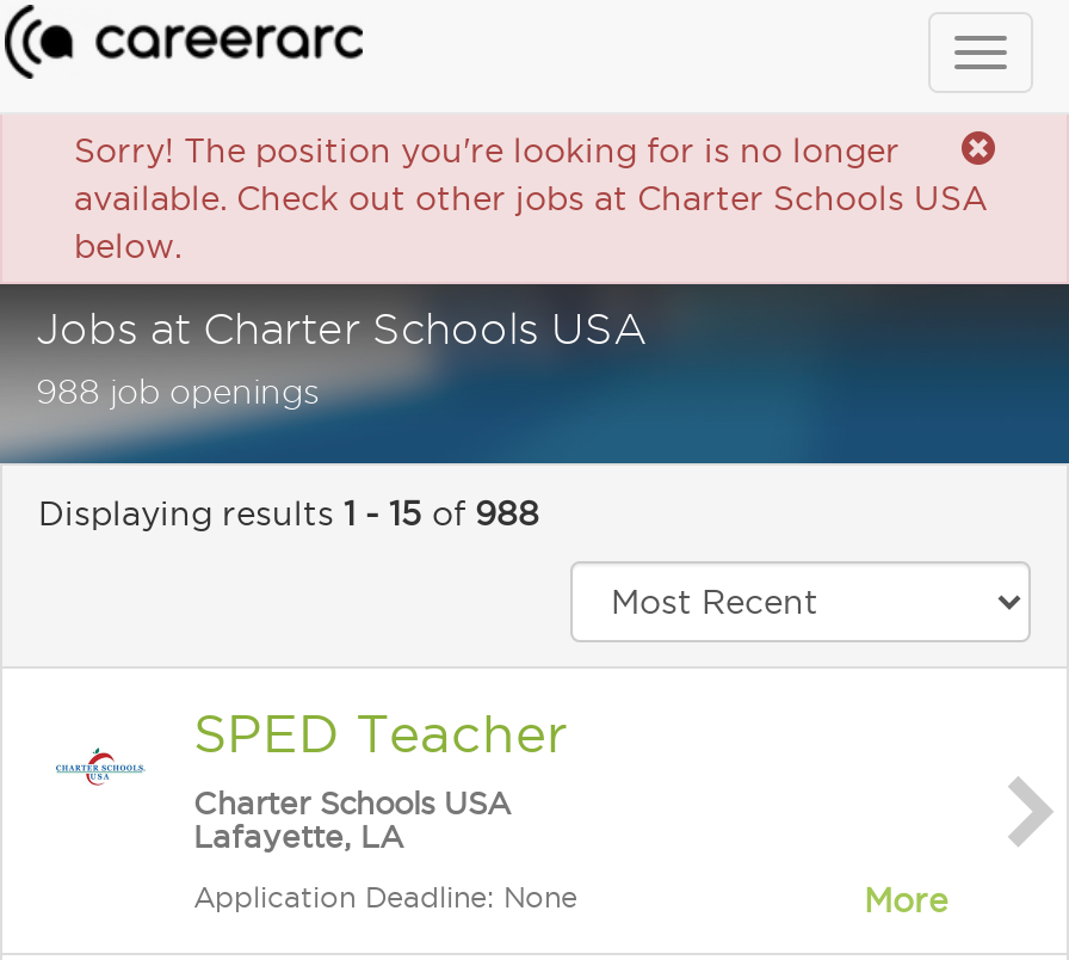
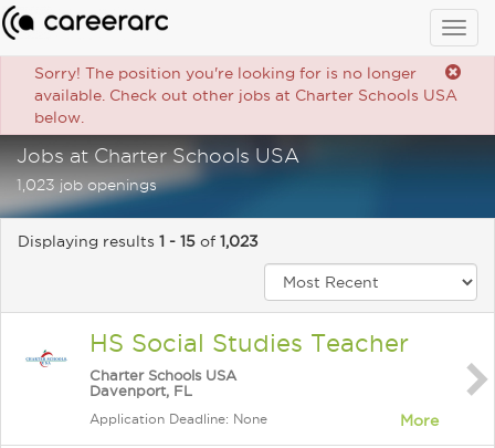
[36,373,320,411] 988 job openings -> [17,176,157,194] 1,023 job openings
[38,494,539,533] Displaying results 1 - 15 of 988 -> [18,232,259,250] Displaying results 1 - 15 of 1,023
[193,704,568,762] SPED Teacher -> [89,330,409,356] HS Social Studies Teacher
[193,819,403,853] Lafayette, LA -> [89,383,192,398] Davenport, FL

